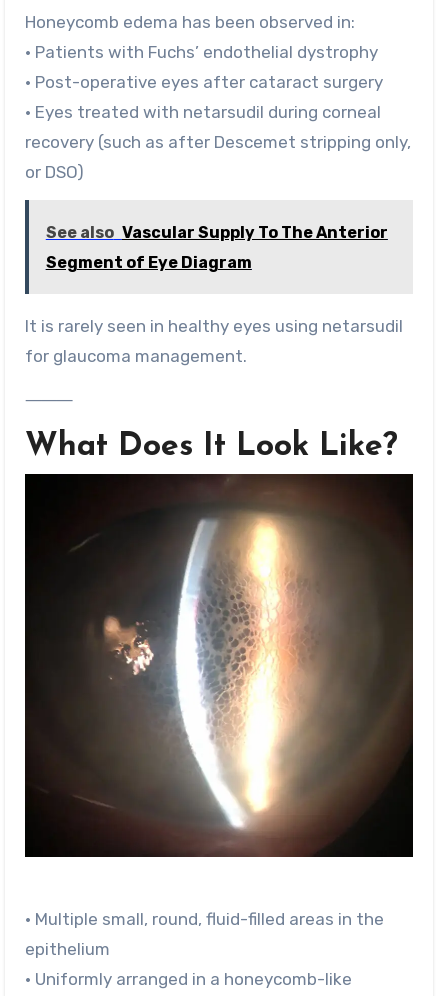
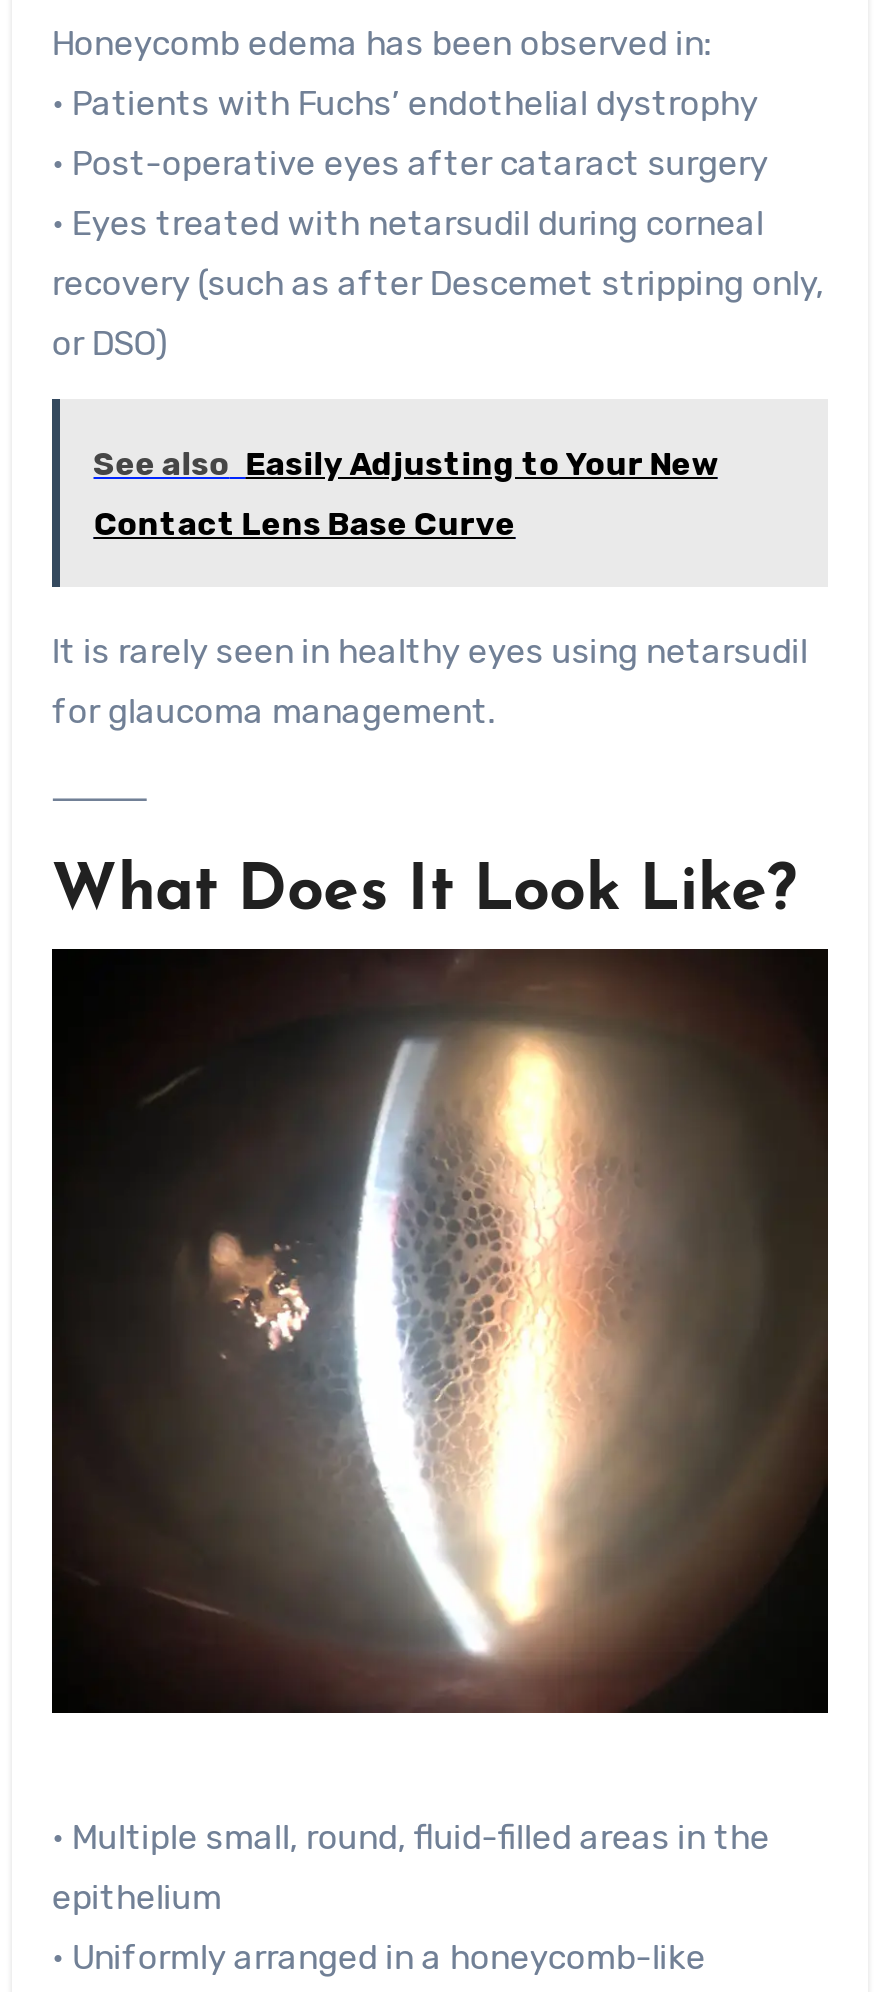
[46,223,388,242] See also Vascular Supply To The Anterior -> [94,445,718,483] See also Easily Adjusting to Your New
[46,253,252,272] Segment of Eye Diagram -> [94,505,516,543] Contact Lens Base Curve

